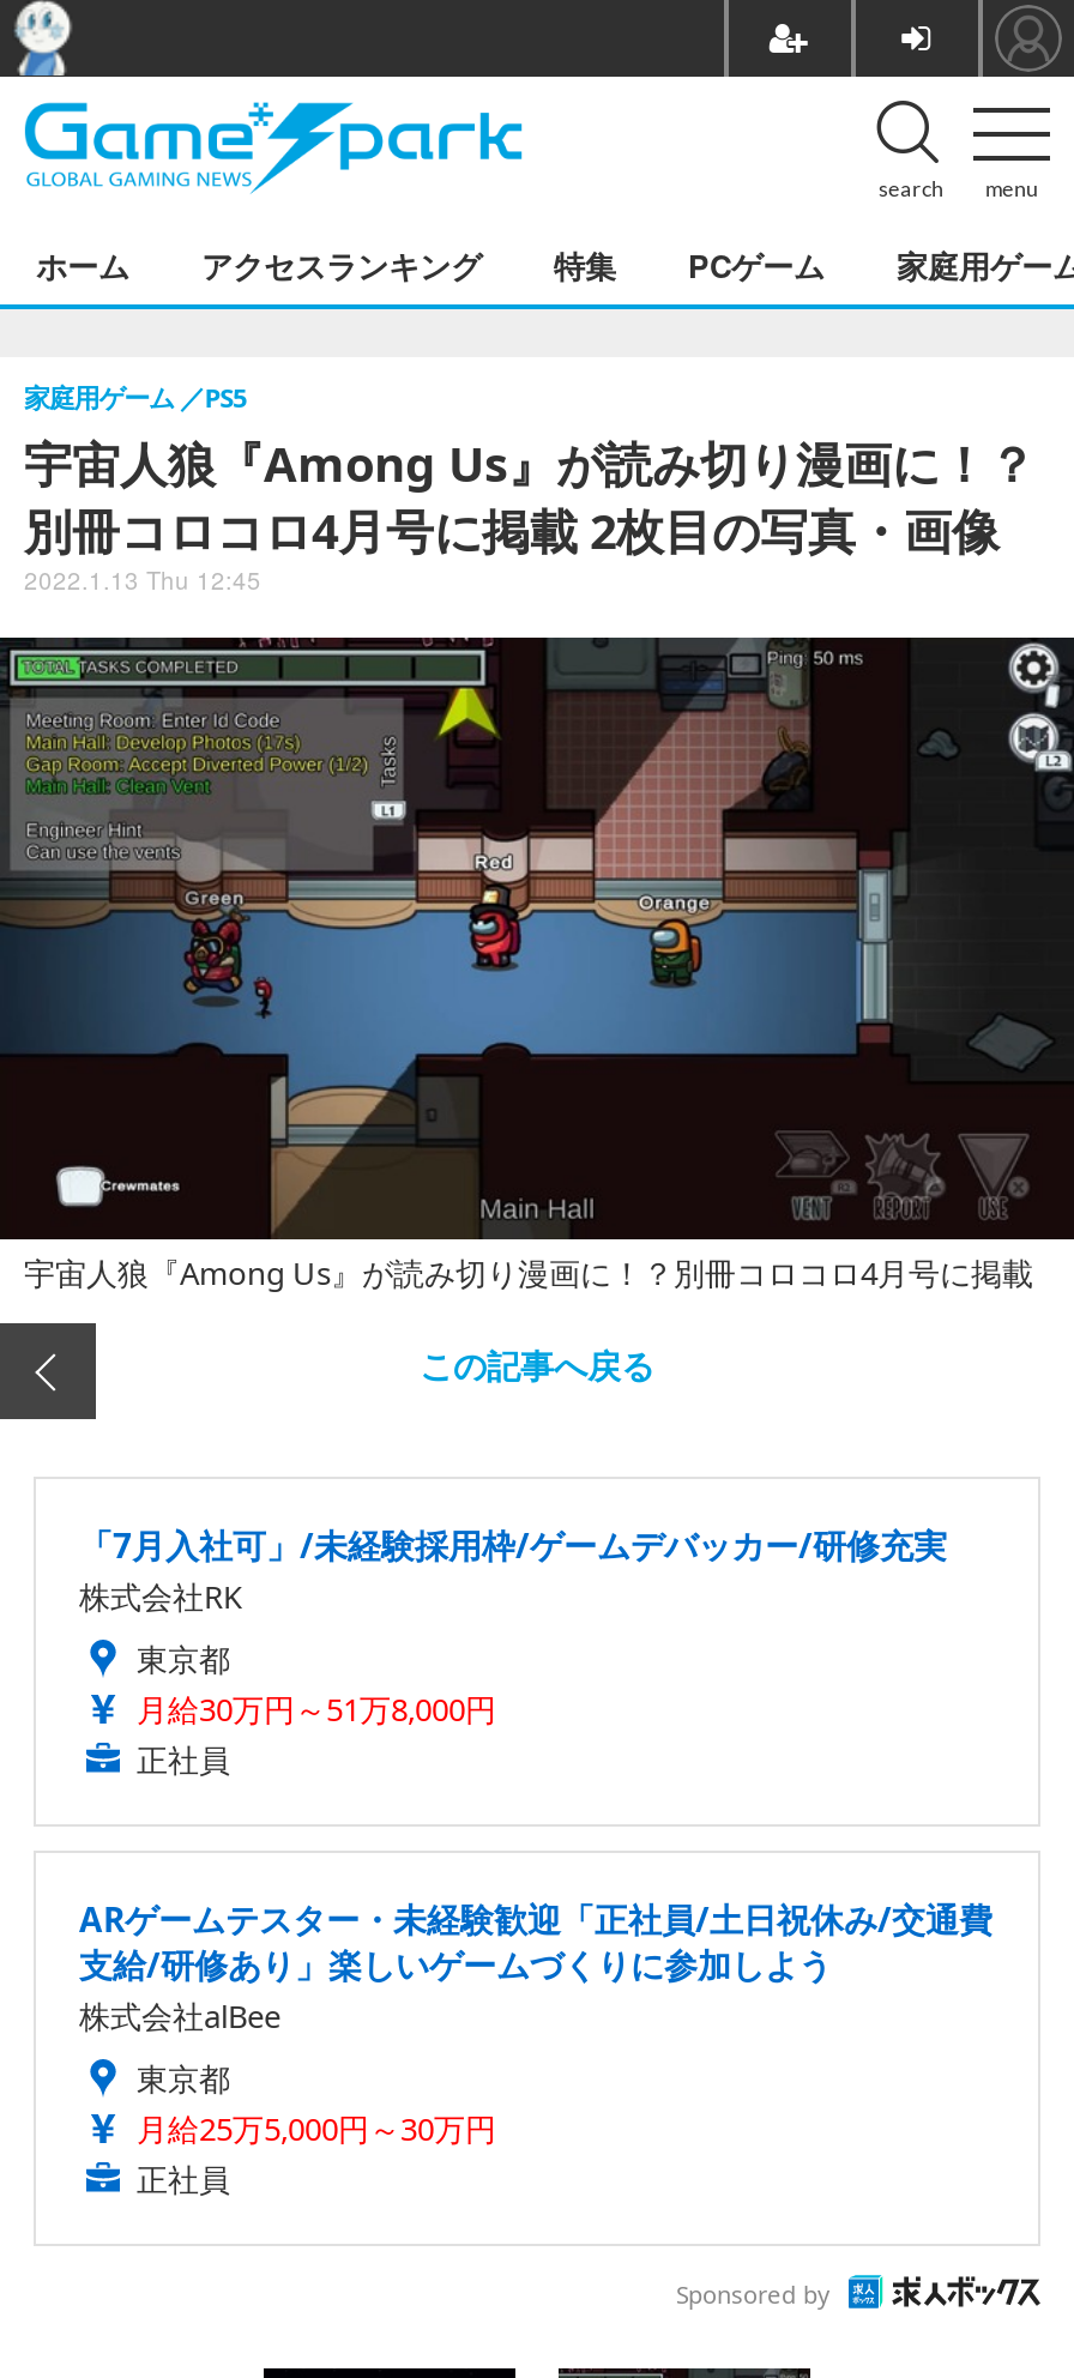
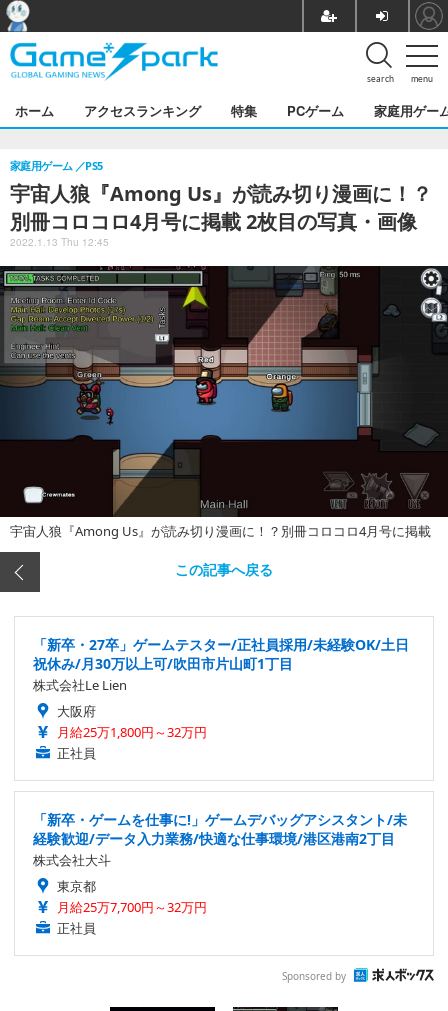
[79,1523,947,1732] 「7月入社可」/未経験採用枠/ゲームデバッカー/研修充実 | 株式会社RK | 東京都 | 月給30万円～51万8,000円 -> [33,635,409,741] 「新卒・27卒」ゲームテスター/正社員採用/未経験OK/土日 | 祝休み/月30万以上可/吹田市片山町1丁目 | 株式会社Le Lien | 大阪府 | 月給25万1,800円～32万円
[79,1897,992,2039] ARゲームテスター・未経験歓迎「正社員/土日祝休み/交通費 | 支給/研修あり」楽しいゲームづくりに参加しよう | 株式会社alBee -> [33,810,407,869] 「新卒・ゲームを仕事に!」ゲームデバッグアシスタント/未 | 経験歓迎/データ入力業務/快適な仕事環境/港区港南2丁目 | 株式会社大斗
[137,2108,496,2151] 月給25万5,000円～30万円 -> [57,898,207,916] 月給25万7,700円～32万円

